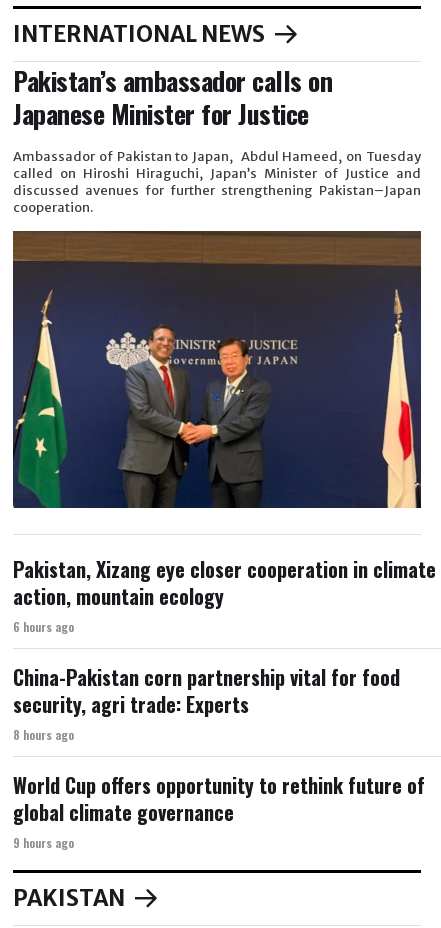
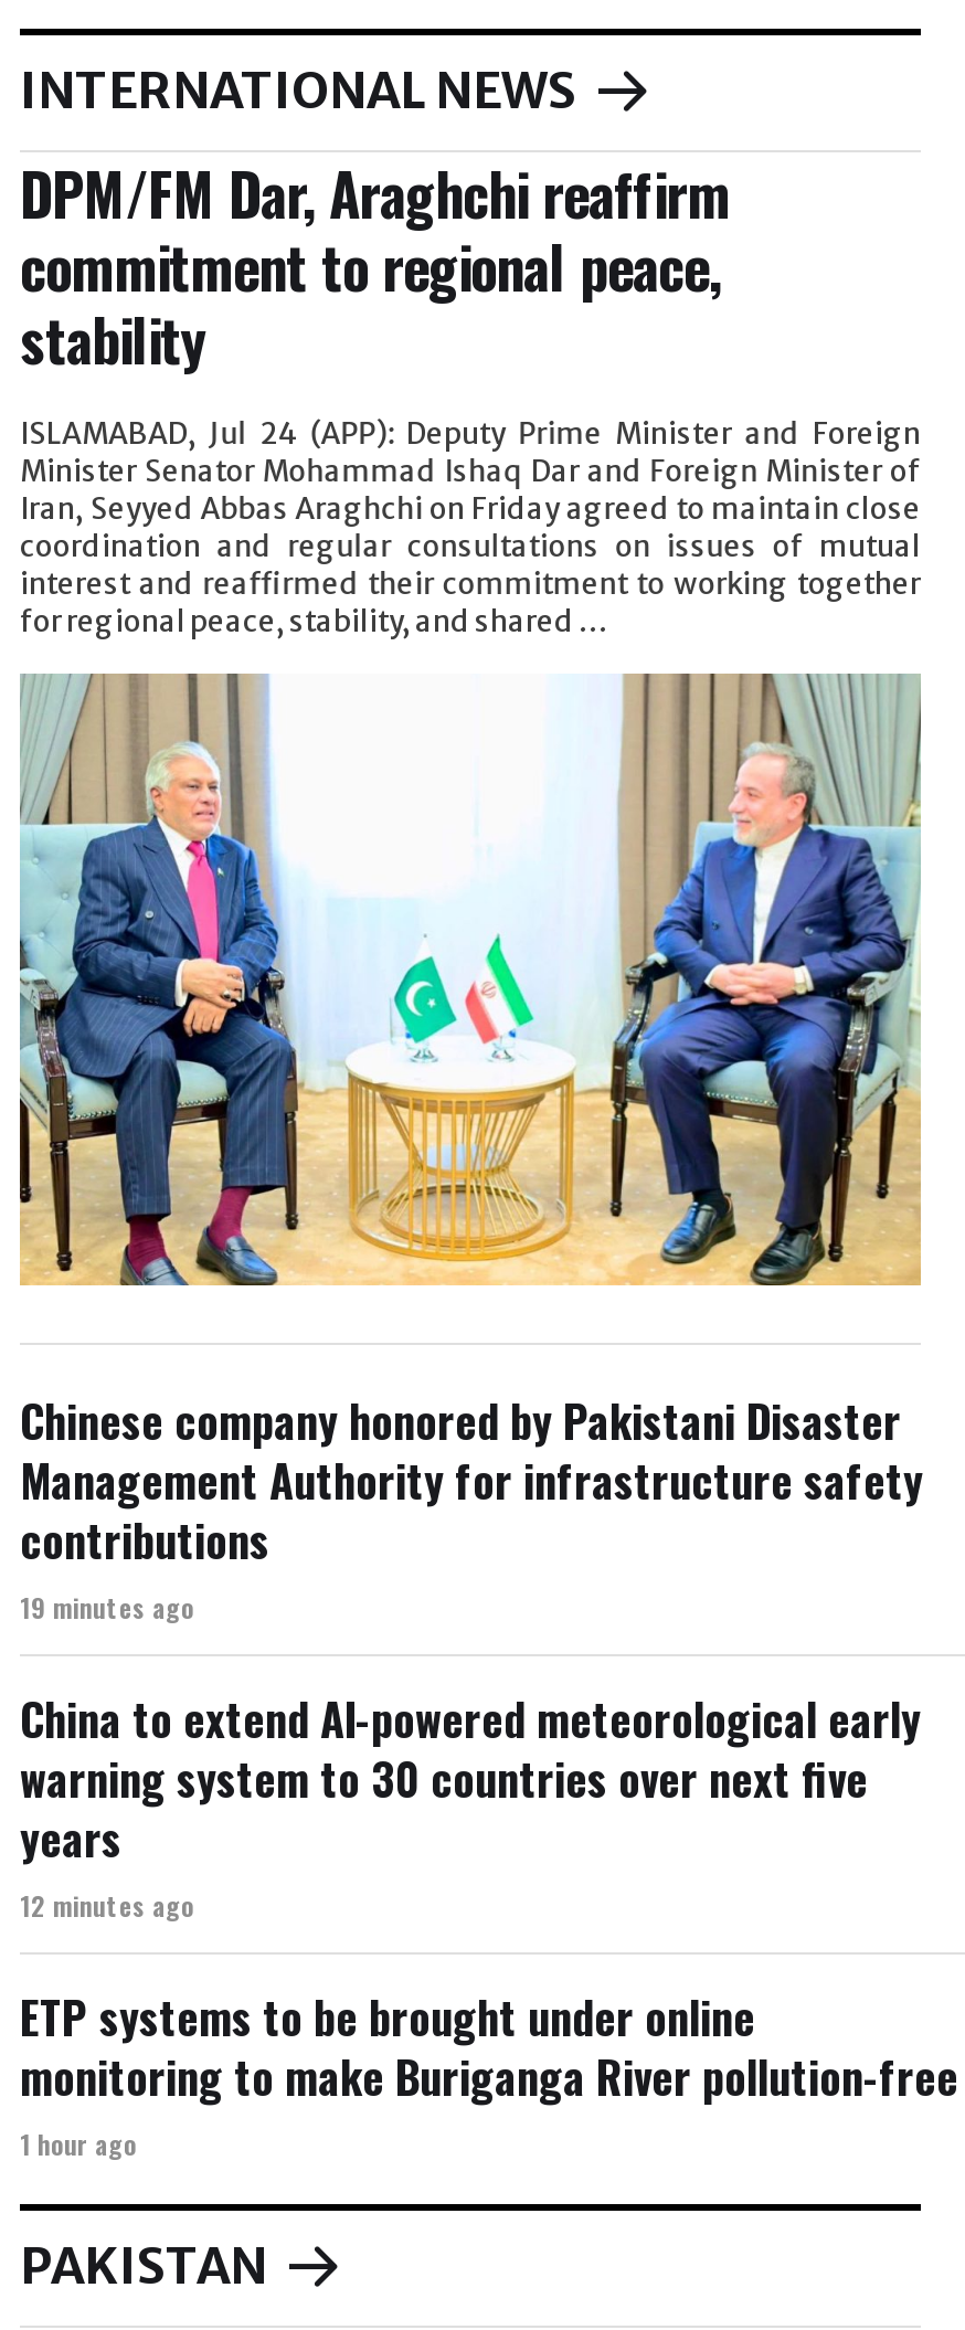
[13,61,421,216] Pakistan’s ambassador calls on | Japanese Minister for Justice | Ambassador of Pakistan to Japan, Abdul Hameed, on Tuesday | called on Hiroshi Hiraguchi, Japan’s Minister of Justice and | discussed avenues for further strengthening Pakistan–Japan | cooperation. -> [20,149,921,640] DPM/FM Dar, Araghchi reaffirm | commitment to regional peace, | stability | ISLAMABAD, Jul 24 (APP): Deputy Prime Minister and Foreign | Minister Senator Mohammad Ishaq Dar and Foreign Minister of | Iran, Seyyed Abbas Araghchi on Friday agreed to maintain close | coordination and regular consultations on issues of mutual | interest and reaffirmed their commitment to working together | for regional peace, stability, and shared …
[12,273,422,493] [image] -> [18,738,923,1224] [image]
[13,554,436,635] Pakistan, Xizang eye closer cooperation in climate | action, mountain ecology | 6 hours ago -> [20,1387,923,1625] Chinese company honored by Pakistani Disaster | Management Authority for infrastructure safety | contributions | 19 minutes ago
[13,662,400,743] China-Pakistan corn partnership vital for food | security, agri trade: Experts | 8 hours ago -> [20,1685,921,1924] China to extend AI-powered meteorological early | warning system to 30 countries over next five | years | 12 minutes ago
[13,770,425,851] World Cup offers opportunity to rethink future of | global climate governance | 9 hours ago -> [20,1983,958,2162] ETP systems to be brought under online | monitoring to make Buriganga River pollution-free | 1 hour ago

